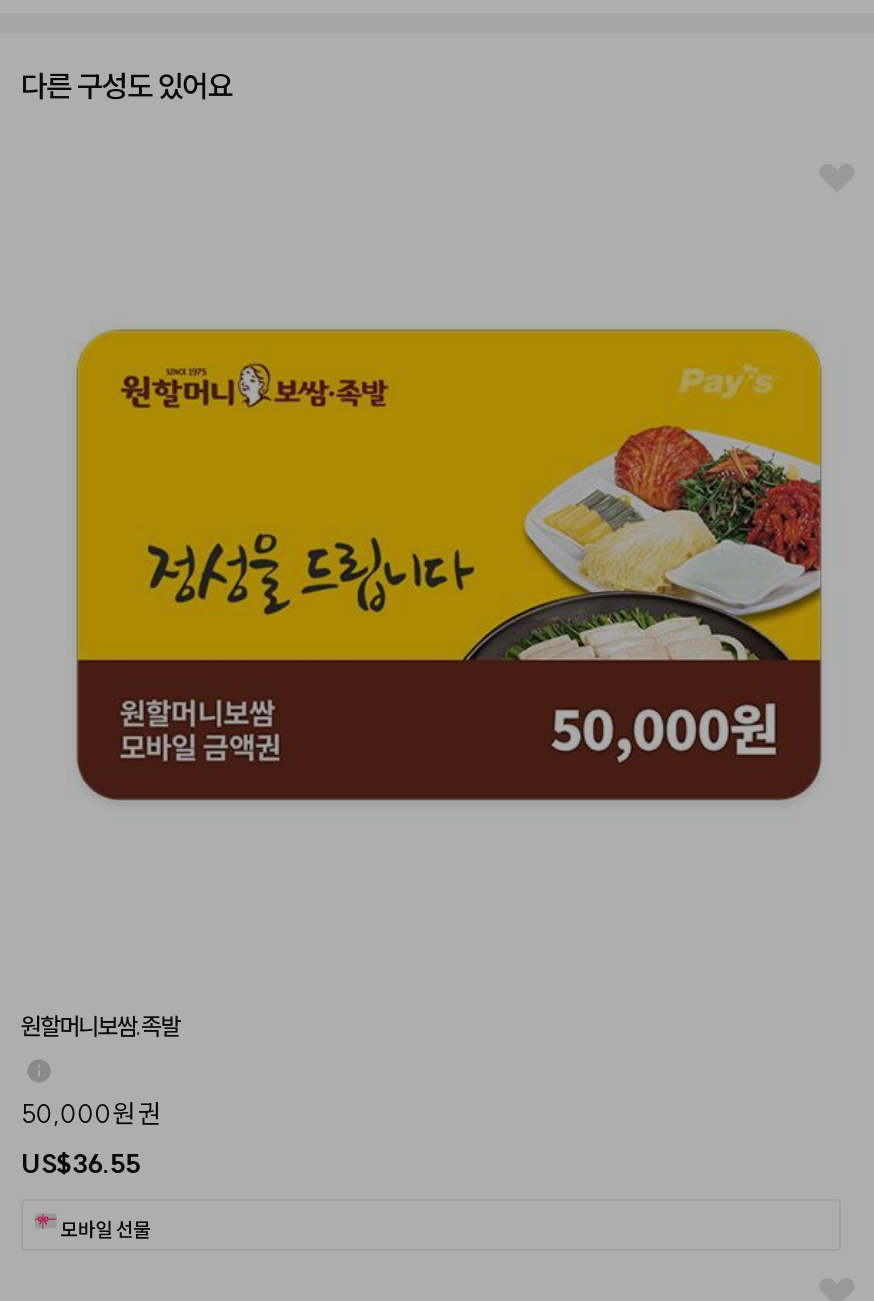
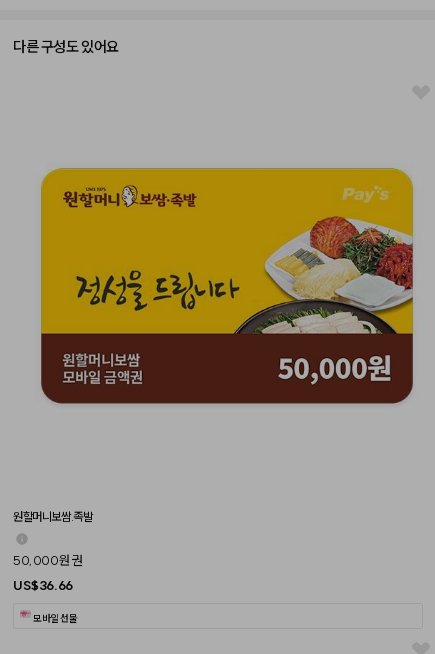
[21,1147,141,1179] US$36.55 -> [13,577,73,593] US$36.66

